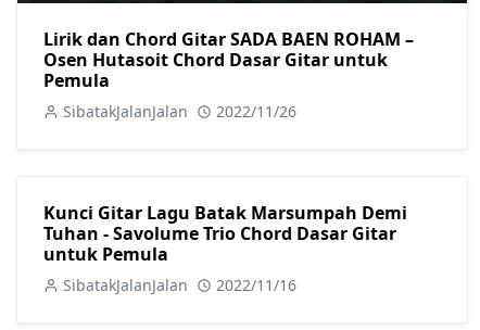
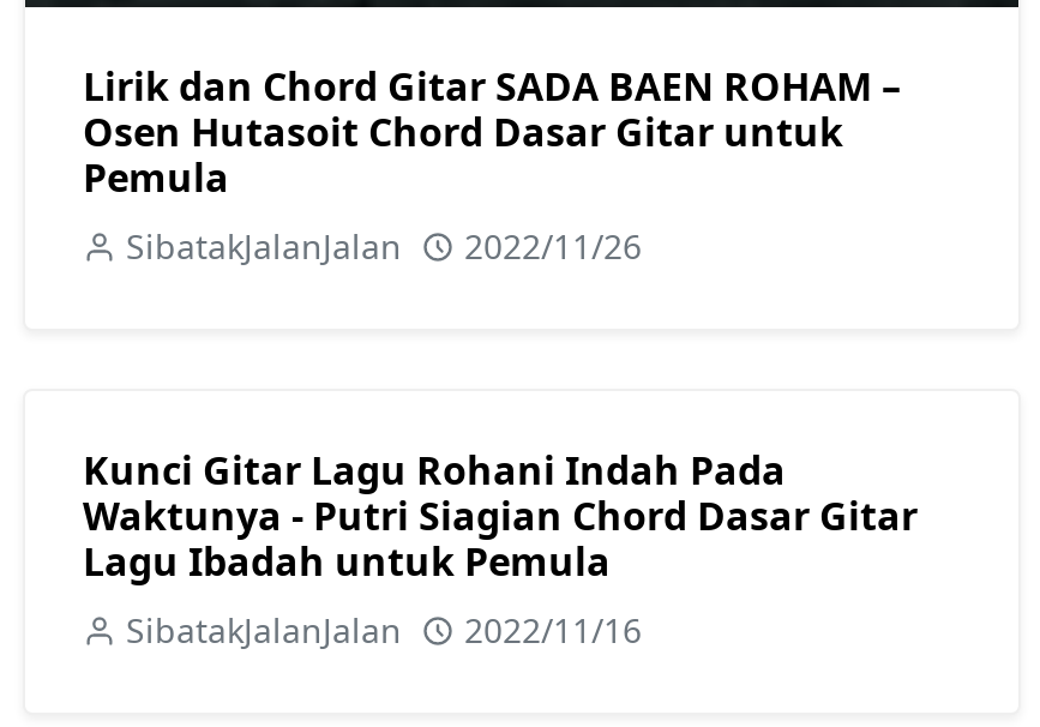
[43,200,407,266] Kunci Gitar Lagu Batak Marsumpah Demi | Tuhan - Savolume Trio Chord Dasar Gitar | untuk Pemula -> [83,443,918,587] Kunci Gitar Lagu Rohani Indah Pada | Waktunya - Putri Siagian Chord Dasar Gitar | Lagu Ibadah untuk Pemula

